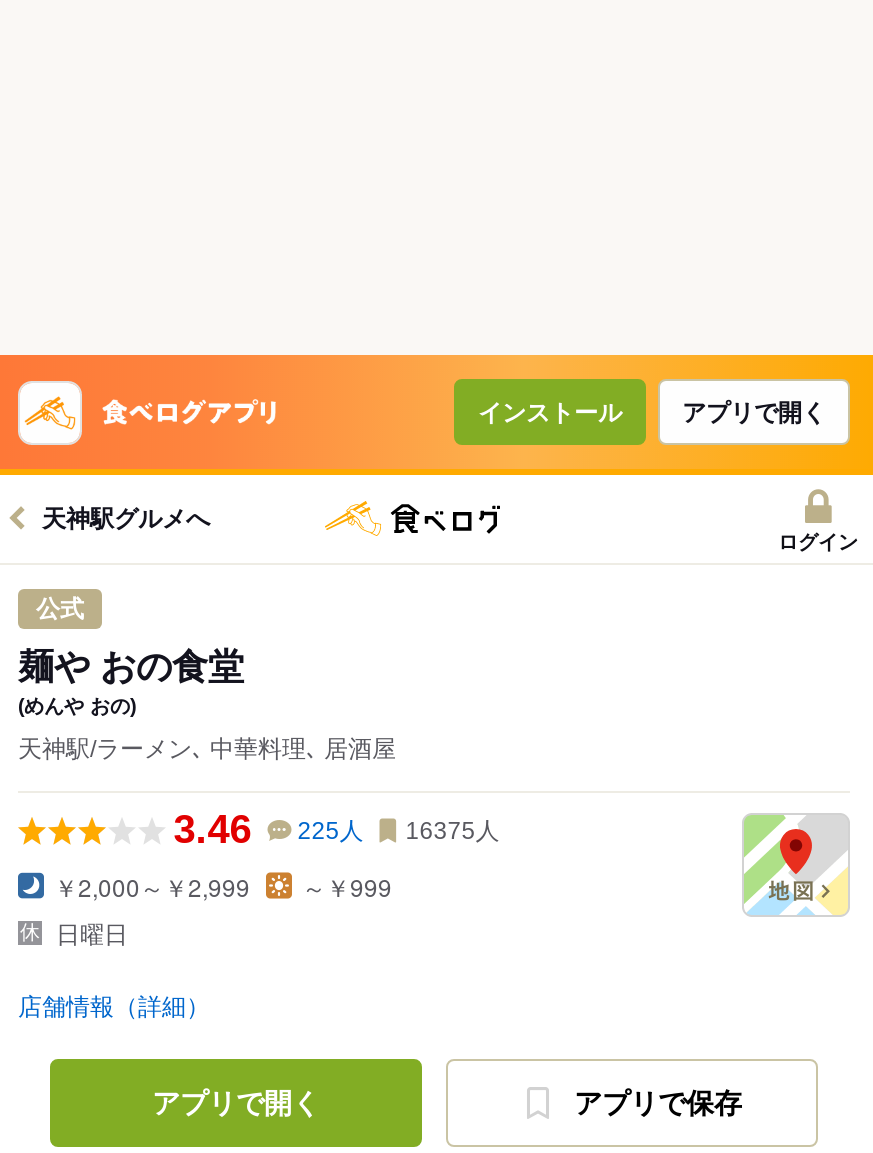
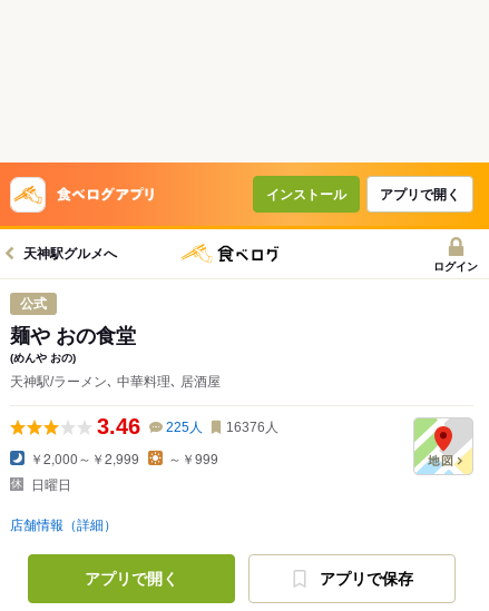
[174,807,500,851] 3.46 225人 16375人 -> [97,414,278,438] 3.46 225人 16376人

